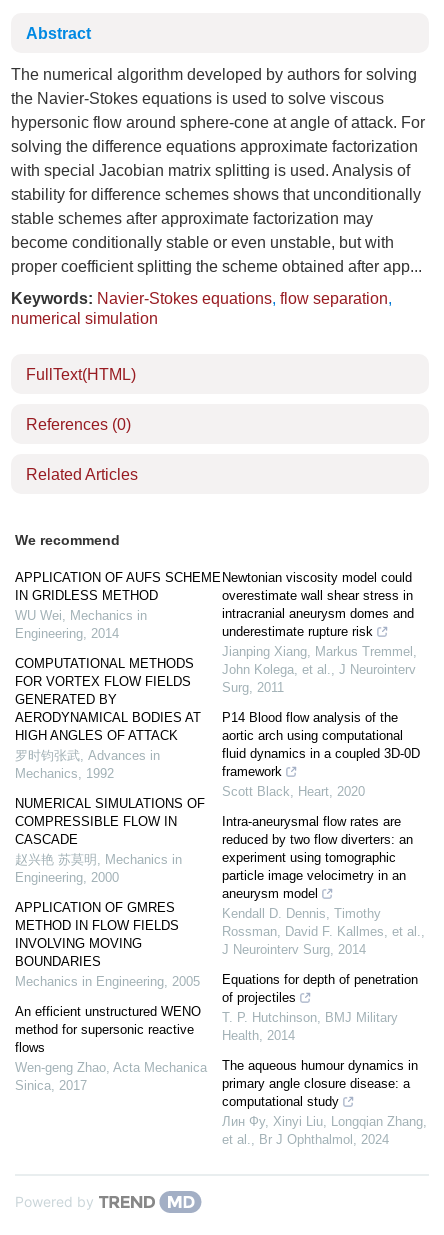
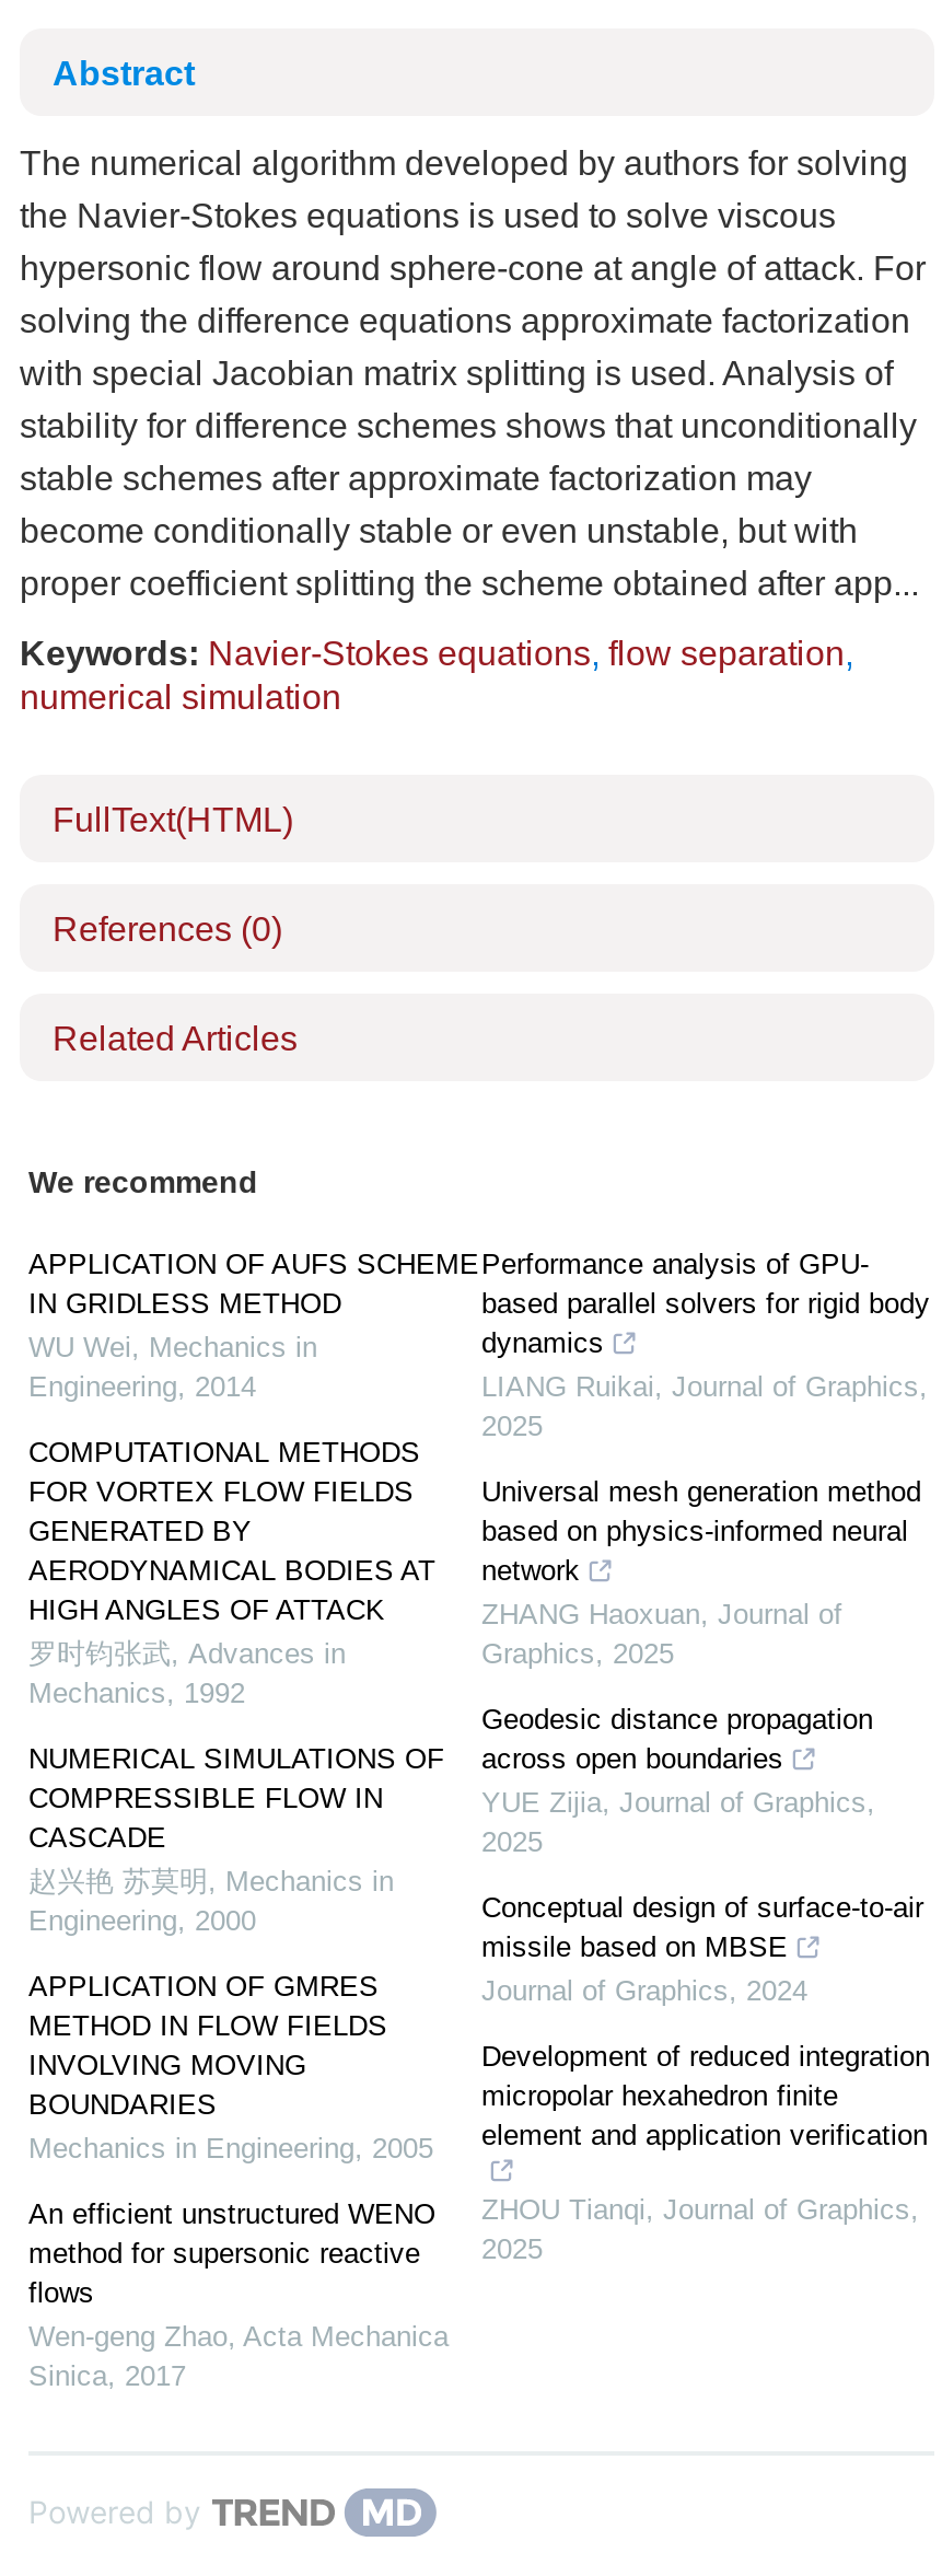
[222,570,427,1147] Newtonian viscosity model could | overestimate wall shear stress in | intracranial aneurysm domes and | underestimate rupture risk | Jianping Xiang, Markus Tremmel, | John Kolega, et al., J Neurointerv | Surg, 2011 | P14 Blood flow analysis of the | aortic arch using computational | fluid dynamics in a coupled 3D-0D | framework | Scott Black, Heart, 2020 | Intra-aneurysmal flow rates are | reduced by two flow diverters: an | experiment using tomographic | particle image velocimetry in an | aneurysm model | Kendall D. Dennis, Timothy | Rossman, David F. Kallmes, et al., | J Neurointerv Surg, 2014 | Equations for depth of penetration | of projectiles | T. P. Hutchinson, BMJ Military | Health, 2014 | The aqueous humour dynamics in | primary angle closure disease: a | computational study | Лин Фу, Xinyi Liu, Longqian Zhang, | et al., Br J Ophthalmol, 2024 -> [481,1248,930,2265] Performance analysis of GPU- | based parallel solvers for rigid body | dynamics | LIANG Ruikai, Journal of Graphics, | 2025 | Universal mesh generation method | based on physics-informed neural | network | ZHANG Haoxuan, Journal of | Graphics, 2025 | Geodesic distance propagation | across open boundaries | YUE Zijia, Journal of Graphics, | 2025 | Conceptual design of surface-to-air | missile based on MBSE | Journal of Graphics, 2024 | Development of reduced integration | micropolar hexahedron finite | element and application verification | ZHOU Tianqi, Journal of Graphics, | 2025

